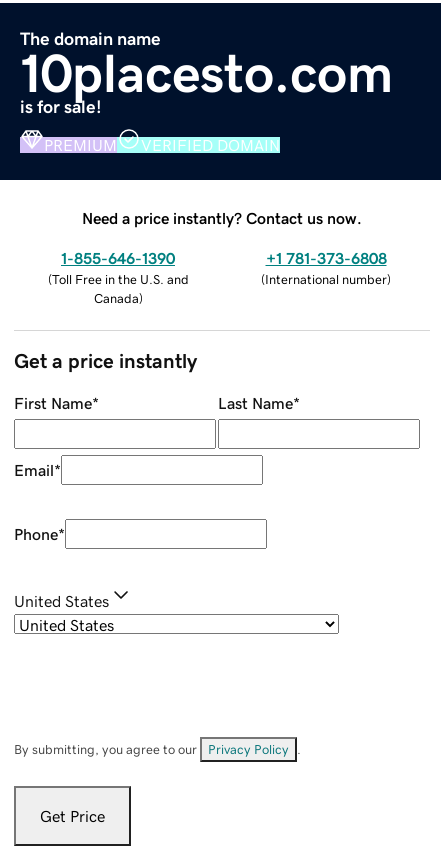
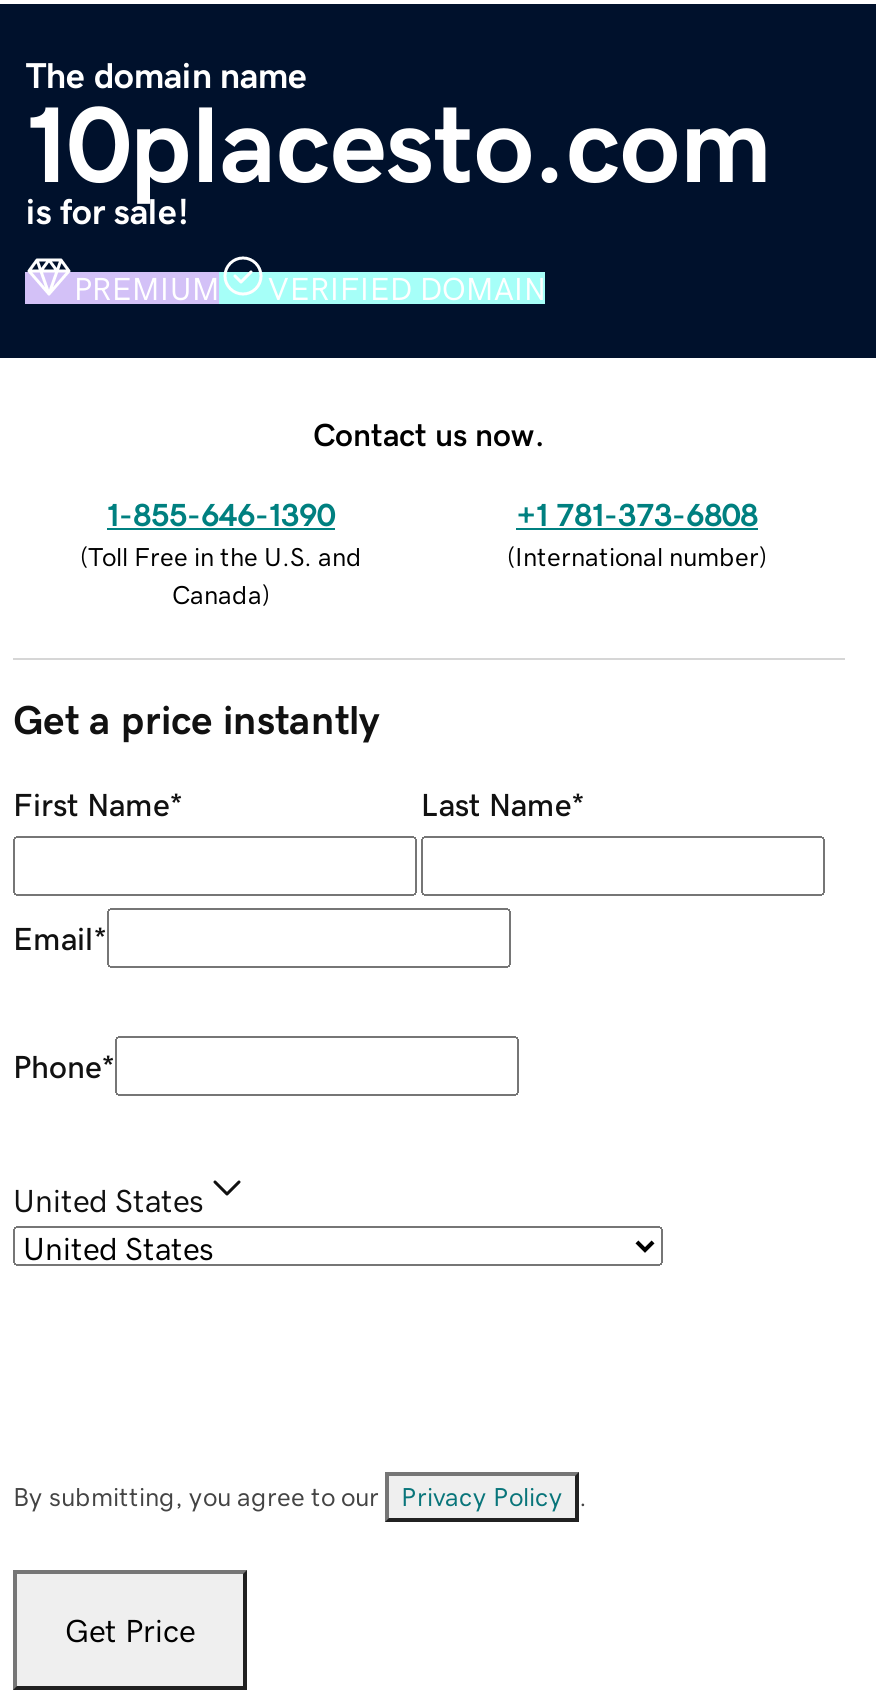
[82,210,362,226] Need a price instantly? Contact us now. -> [313,417,545,449] Contact us now.

